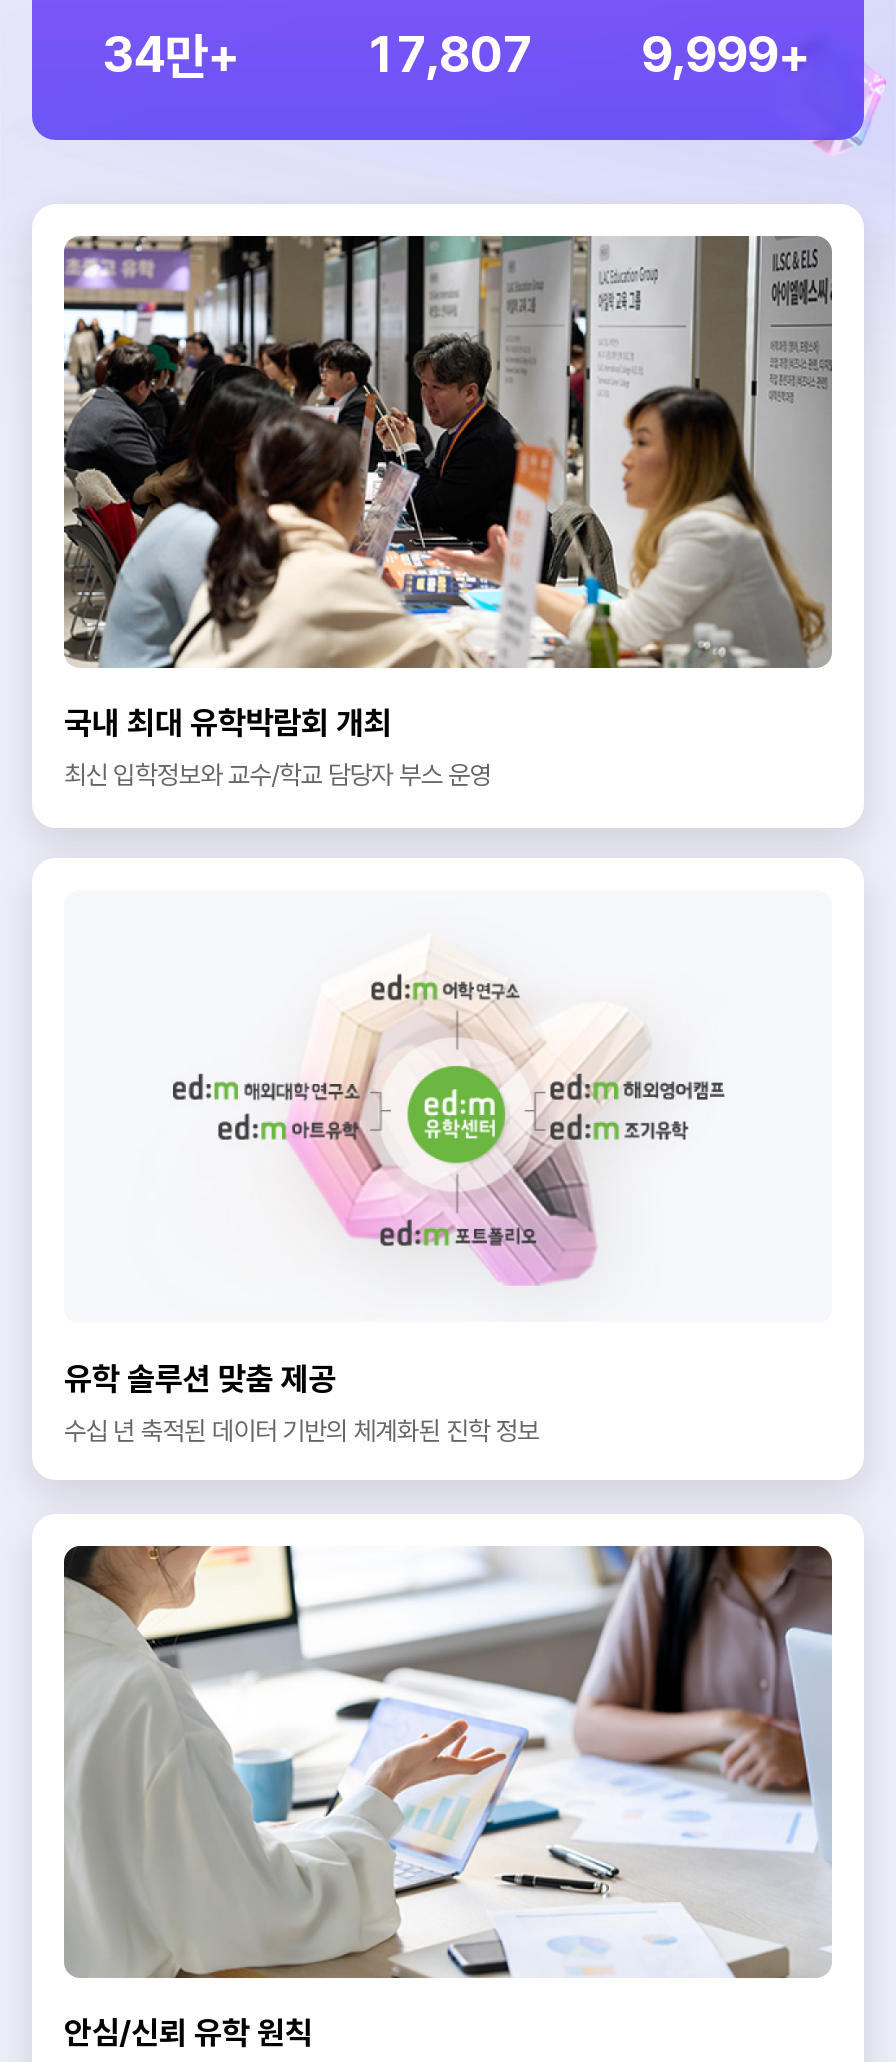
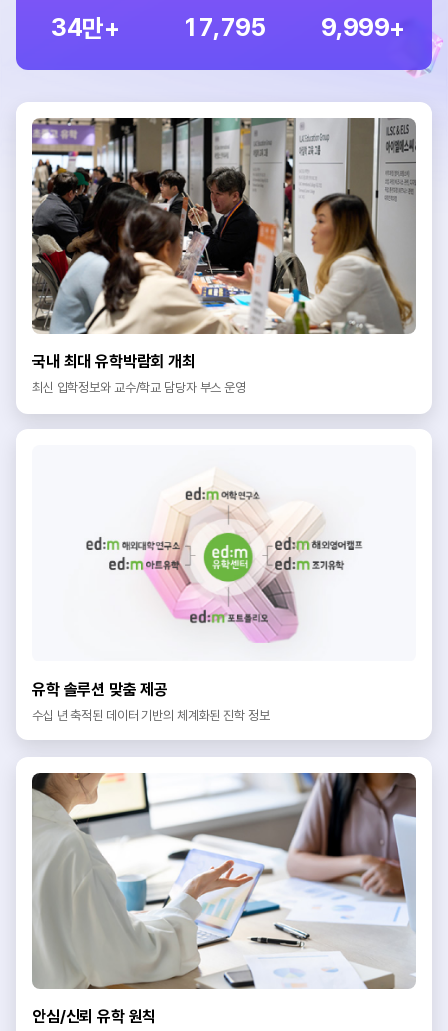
[369,22,809,86] 1 7,807 9,999+ -> [184,11,405,43] 1 7,795 9,999+

